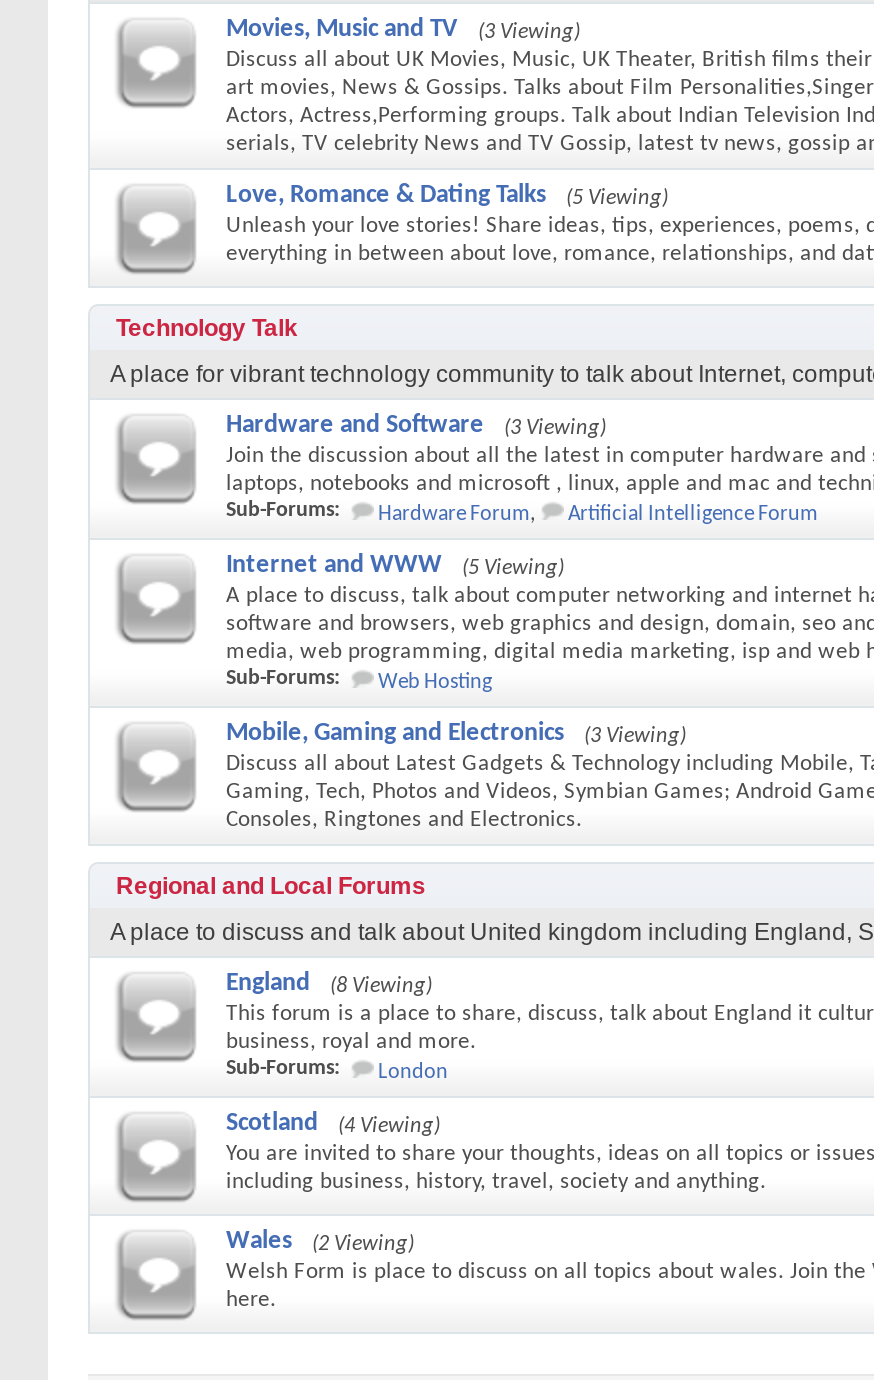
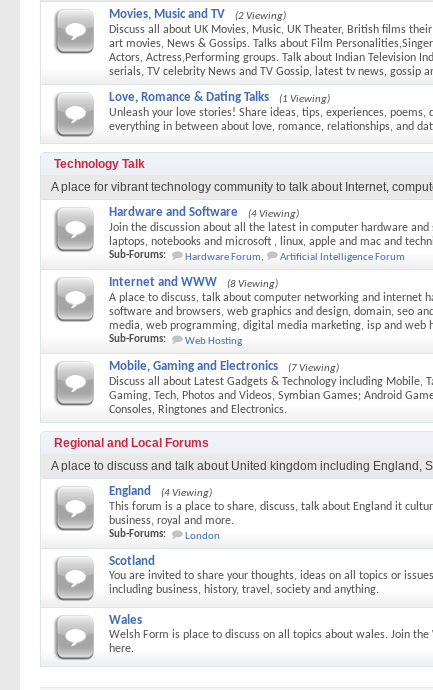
[226,16,580,44] Movies, Music and TV (3 Viewing) -> [109,8,286,22] Movies, Music and TV (2 Viewing)
[226,182,668,210] Love, Romance & Dating Talks (5 Viewing) -> [109,91,330,105] Love, Romance & Dating Talks (1 Viewing)
[226,412,606,440] Hardware and Software (3 Viewing) -> [109,206,299,220] Hardware and Software (4 Viewing)
[226,552,564,580] Internet and WWW (5 Viewing) -> [109,276,278,290] Internet and WWW (8 Viewing)
[226,720,686,748] Mobile, Gaming and Electronics (3 Viewing) -> [109,360,339,374] Mobile, Gaming and Electronics (7 Viewing)
[226,970,432,998] England (8 Viewing) -> [109,485,212,499] England (4 Viewing)
[338,1116,440,1138] (4 Viewing) -> none
[312,1234,414,1256] (2 Viewing) -> none

